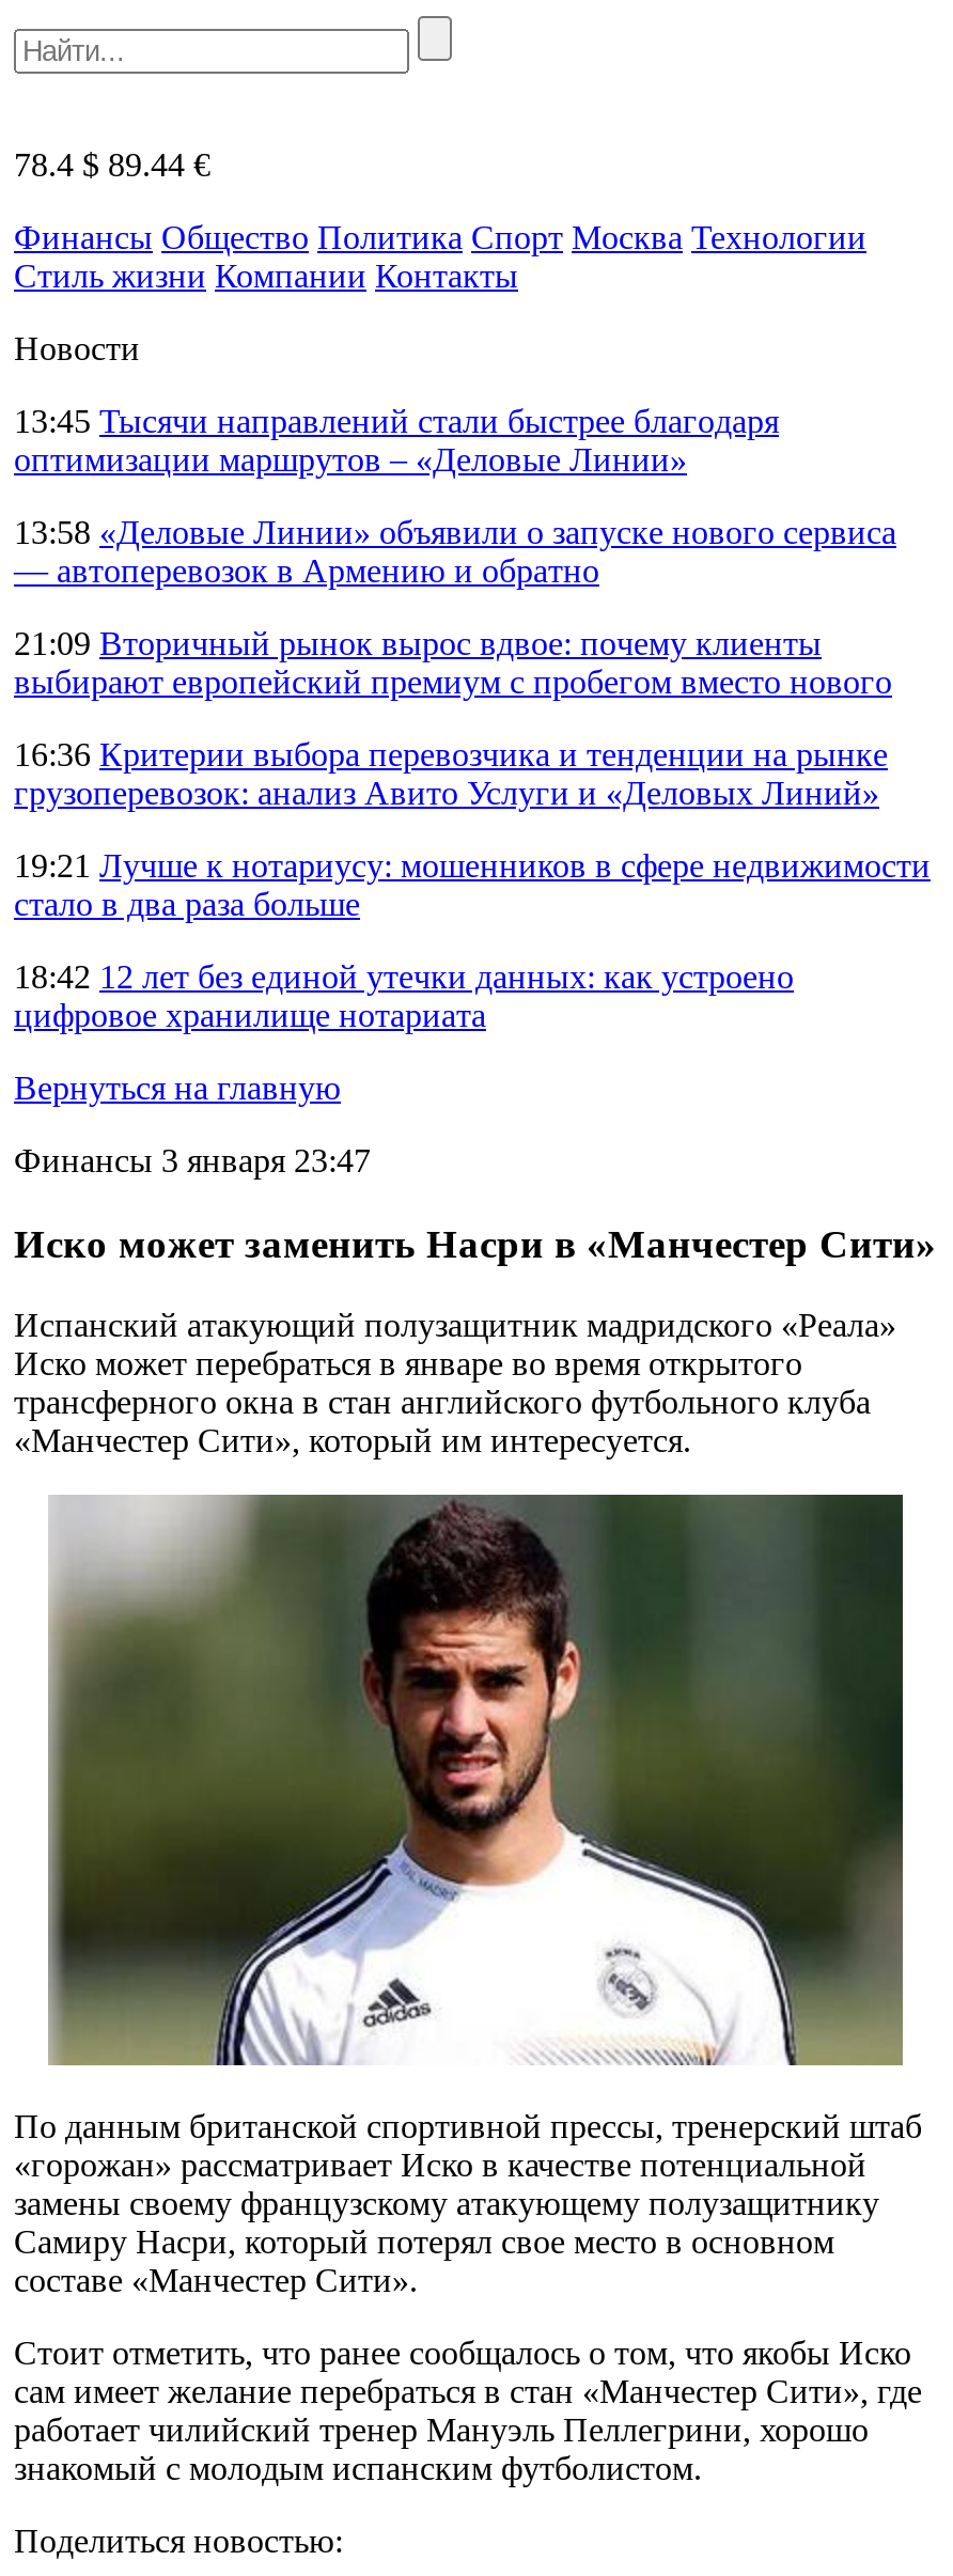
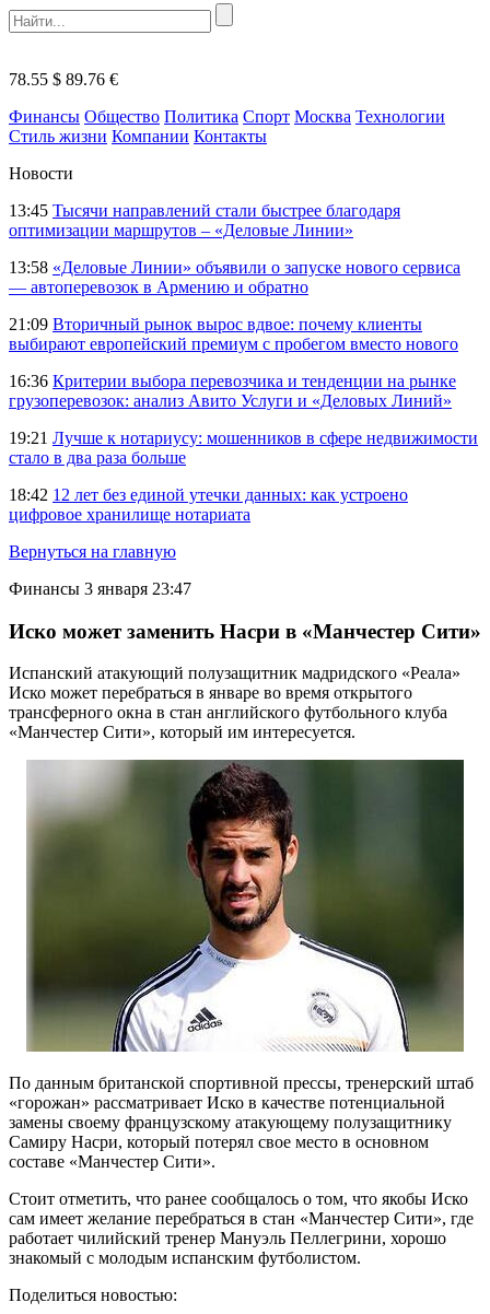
[14,146,210,183] 78.4 $ 89.44 € -> [9,70,118,89] 78.55 $ 89.76 €

